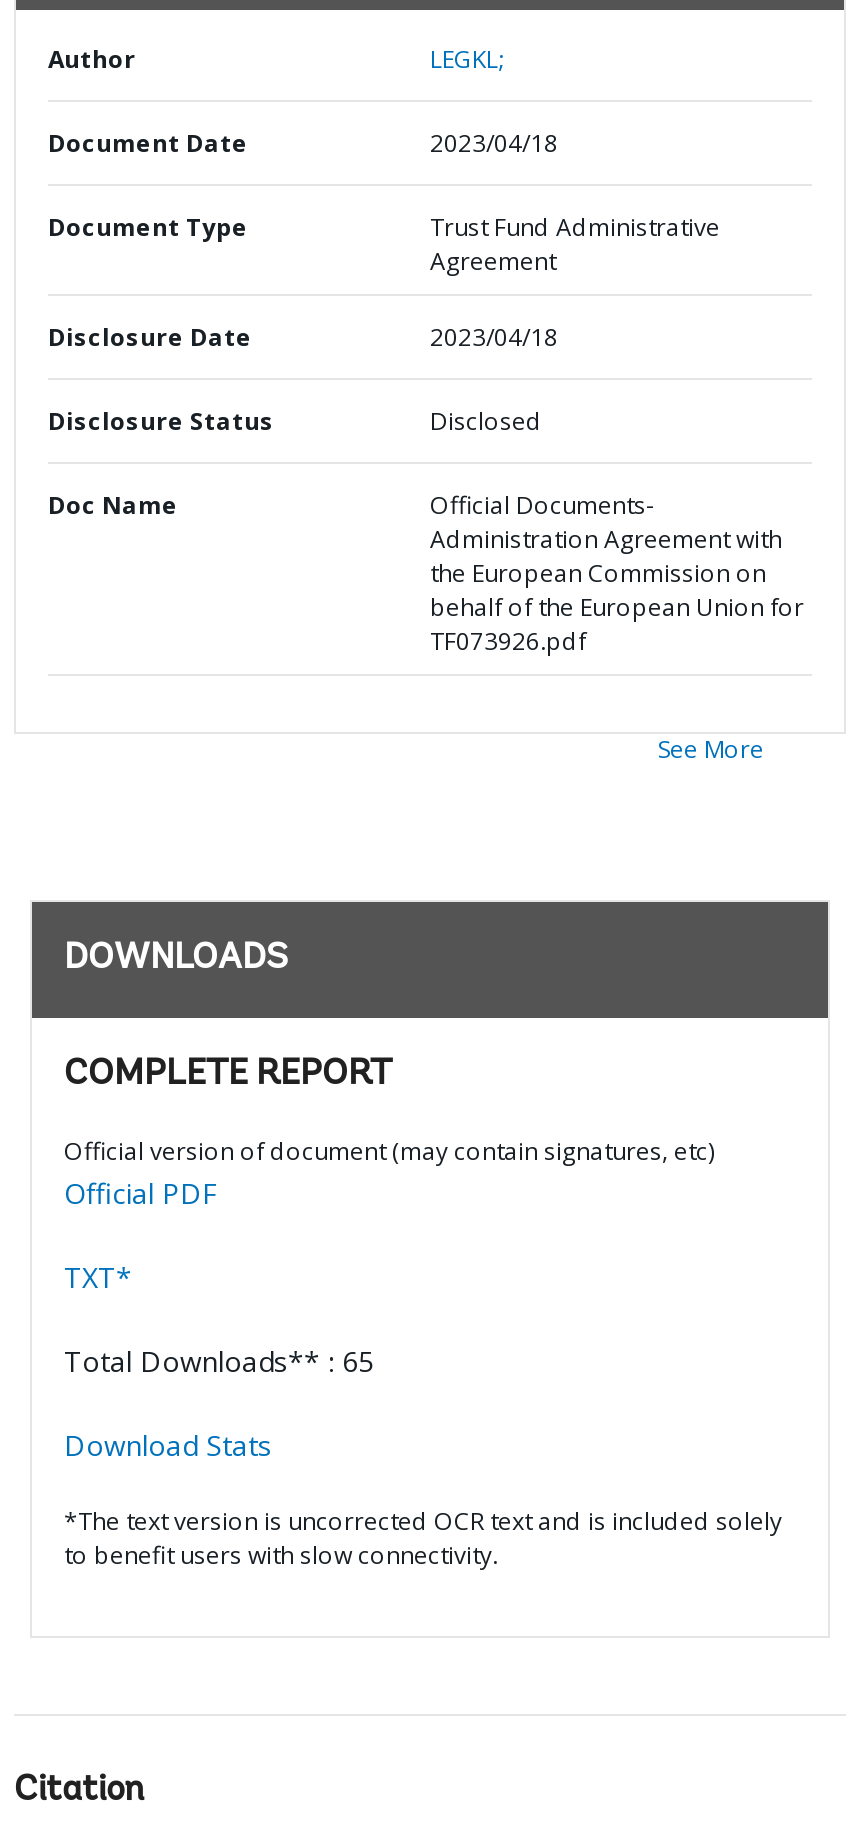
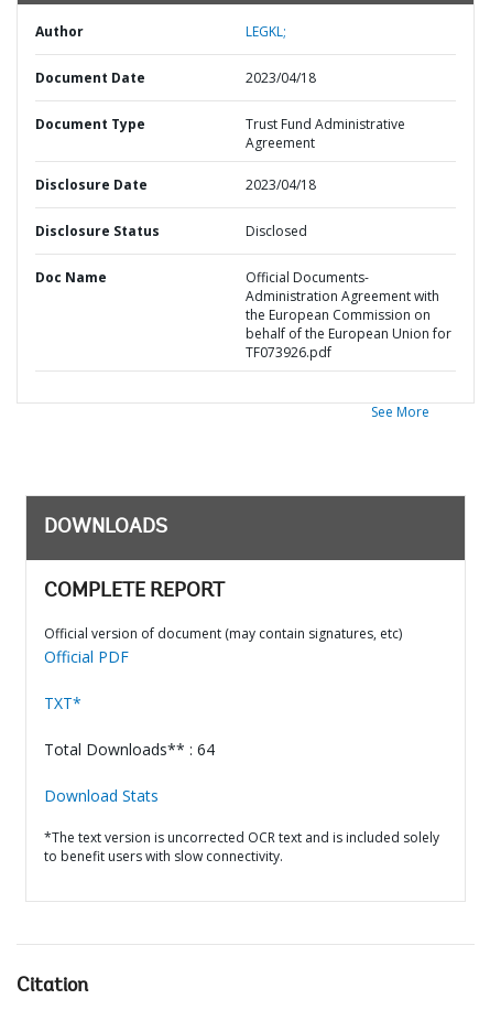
[64,1342,374,1380] Total Downloads** : 65 -> [44,739,215,760] Total Downloads** : 64

